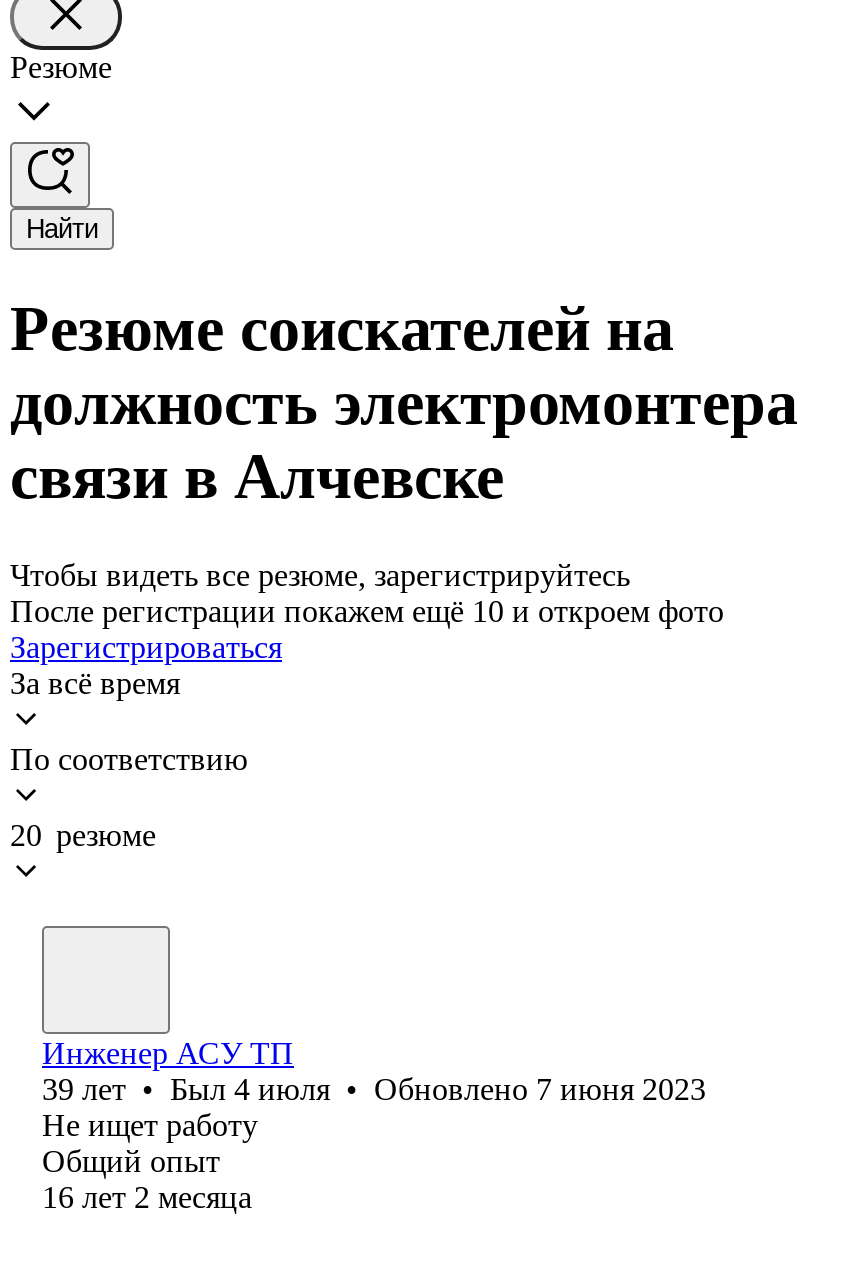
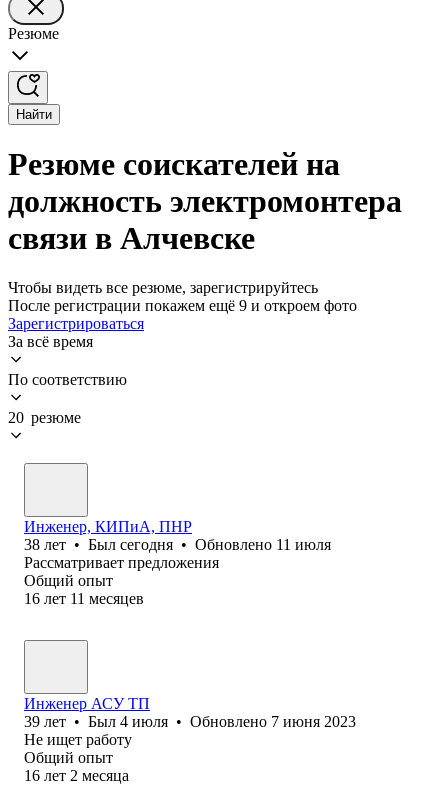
[10,594,724,628] После регистрации покажем ещё 10 и откроем фото -> [8,297,357,314] После регистрации покажем ещё 9 и откроем фото
none -> [24,518,331,607] Инженер, КИПиА, ПНР | 38 лет • Был сегодня • Обновлено 11 июля | Рассматривает предложения | Общий опыт | 16 лет 11 месяцев

